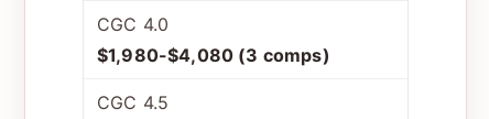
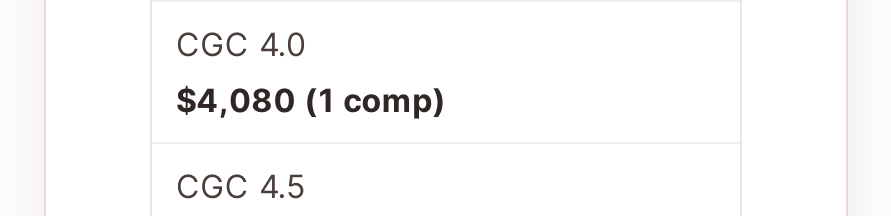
[97,44,330,66] $1,980-$4,080 (3 comps) -> [176,81,447,121] $4,080 (1 comp)

